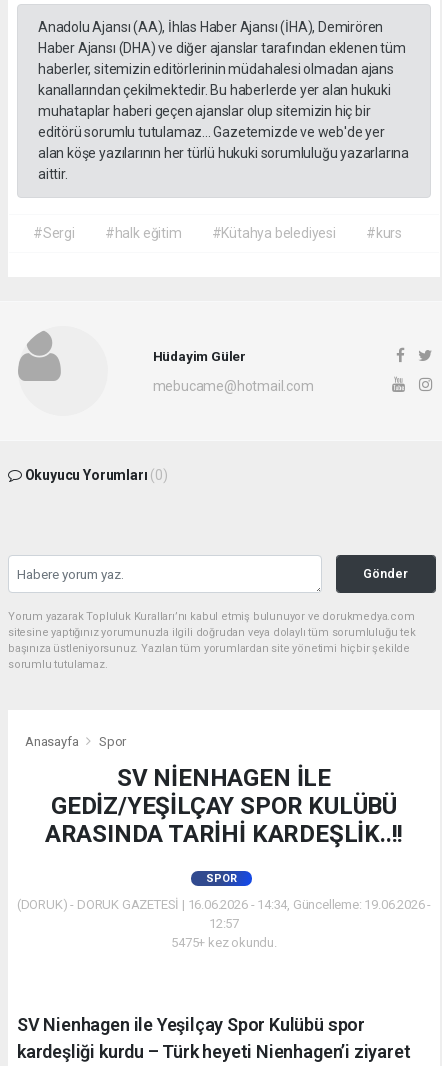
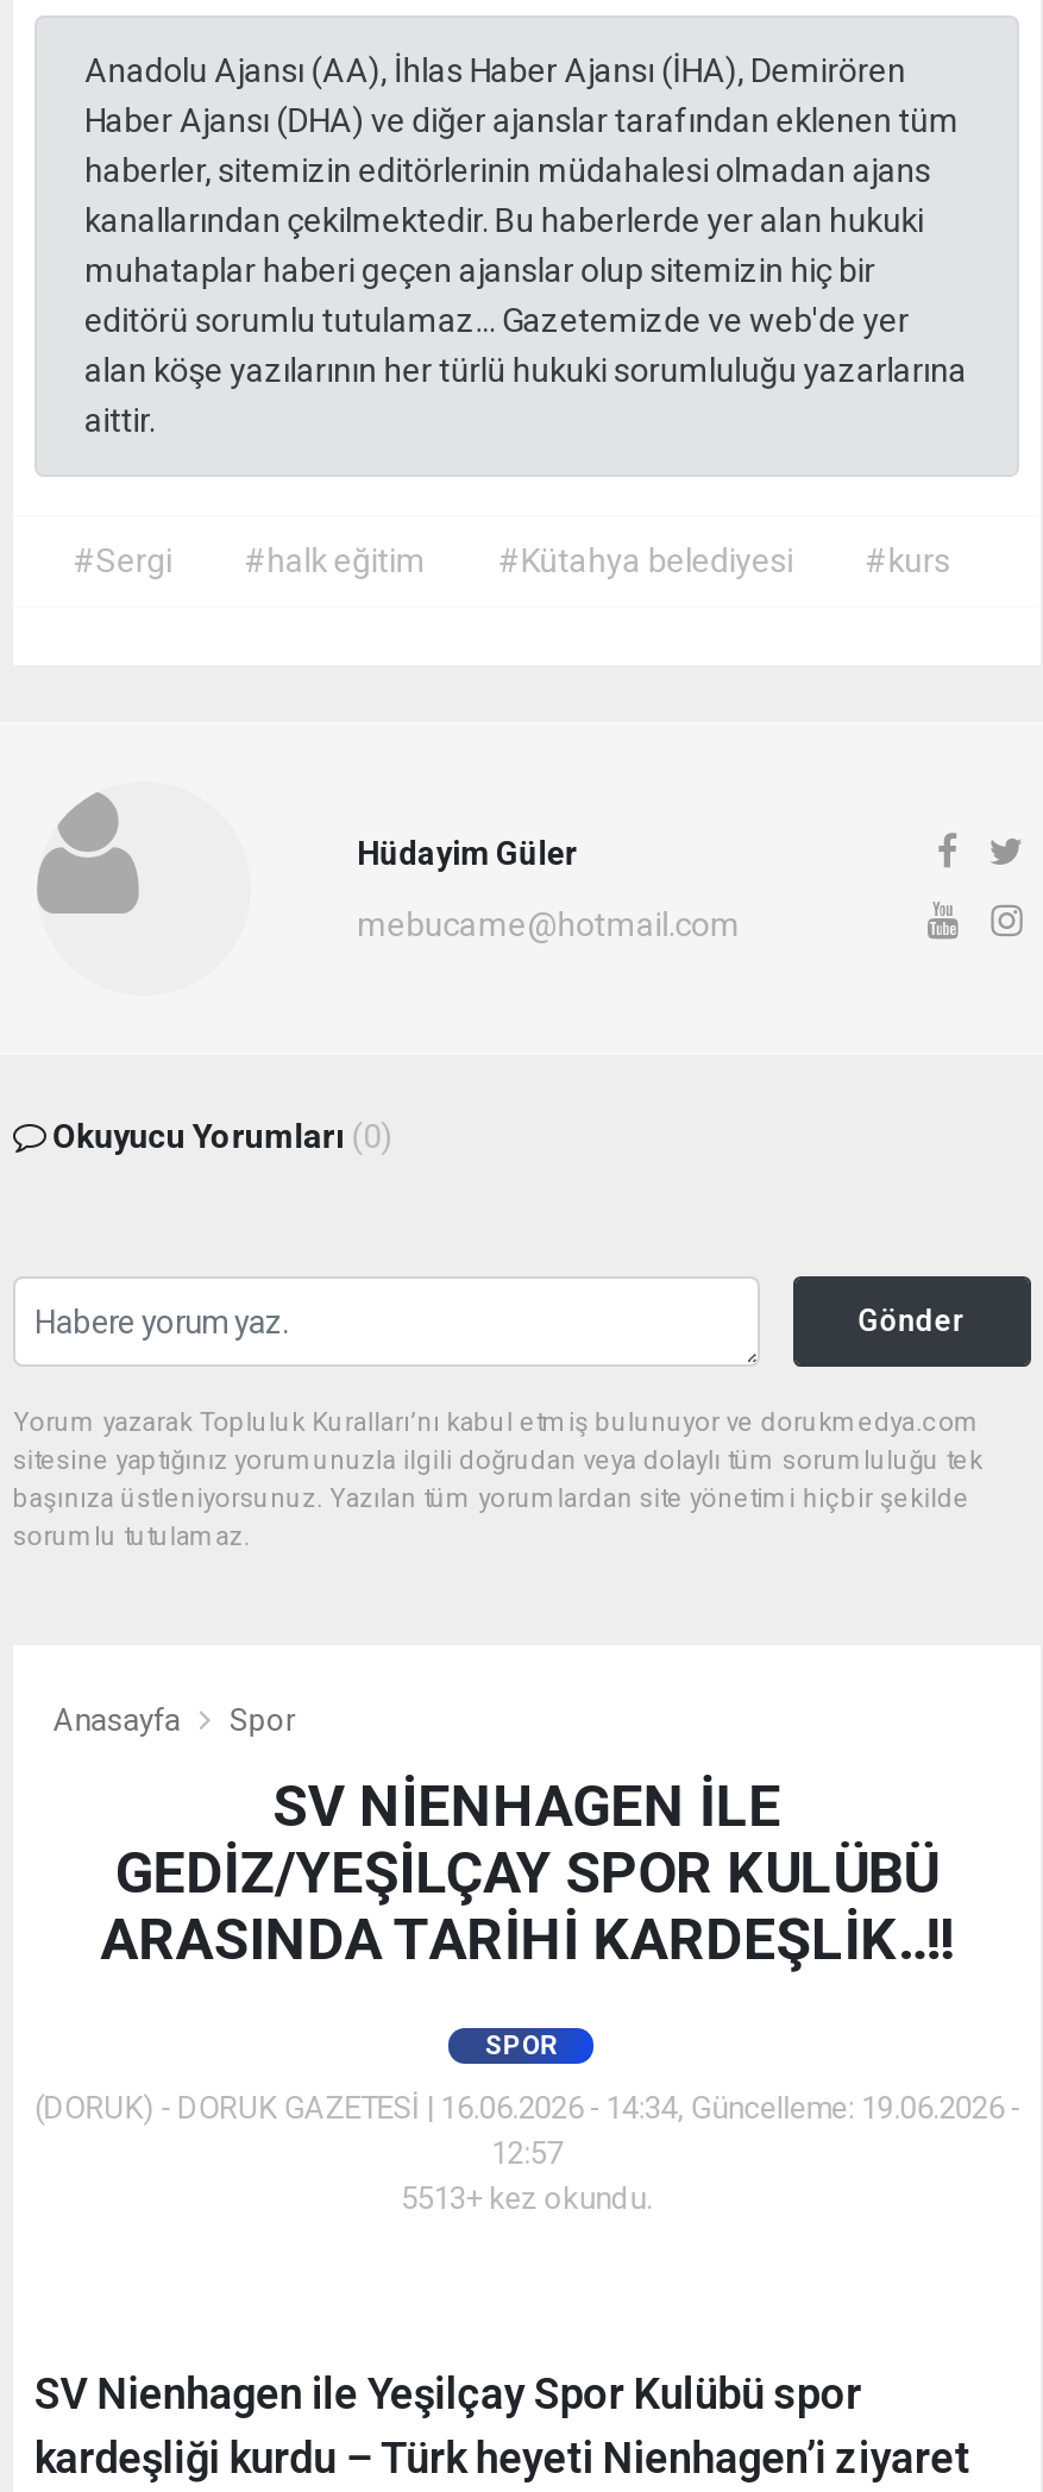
[171,935,277,950] 5475+ kez okundu. -> [401,2180,653,2216] 5513+ kez okundu.

